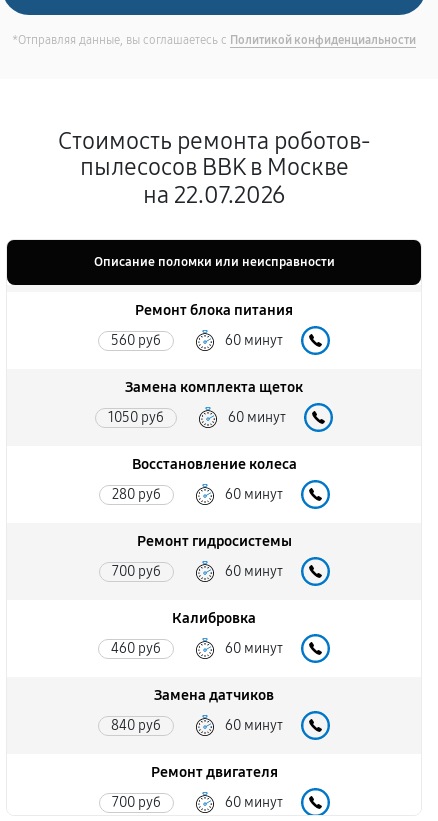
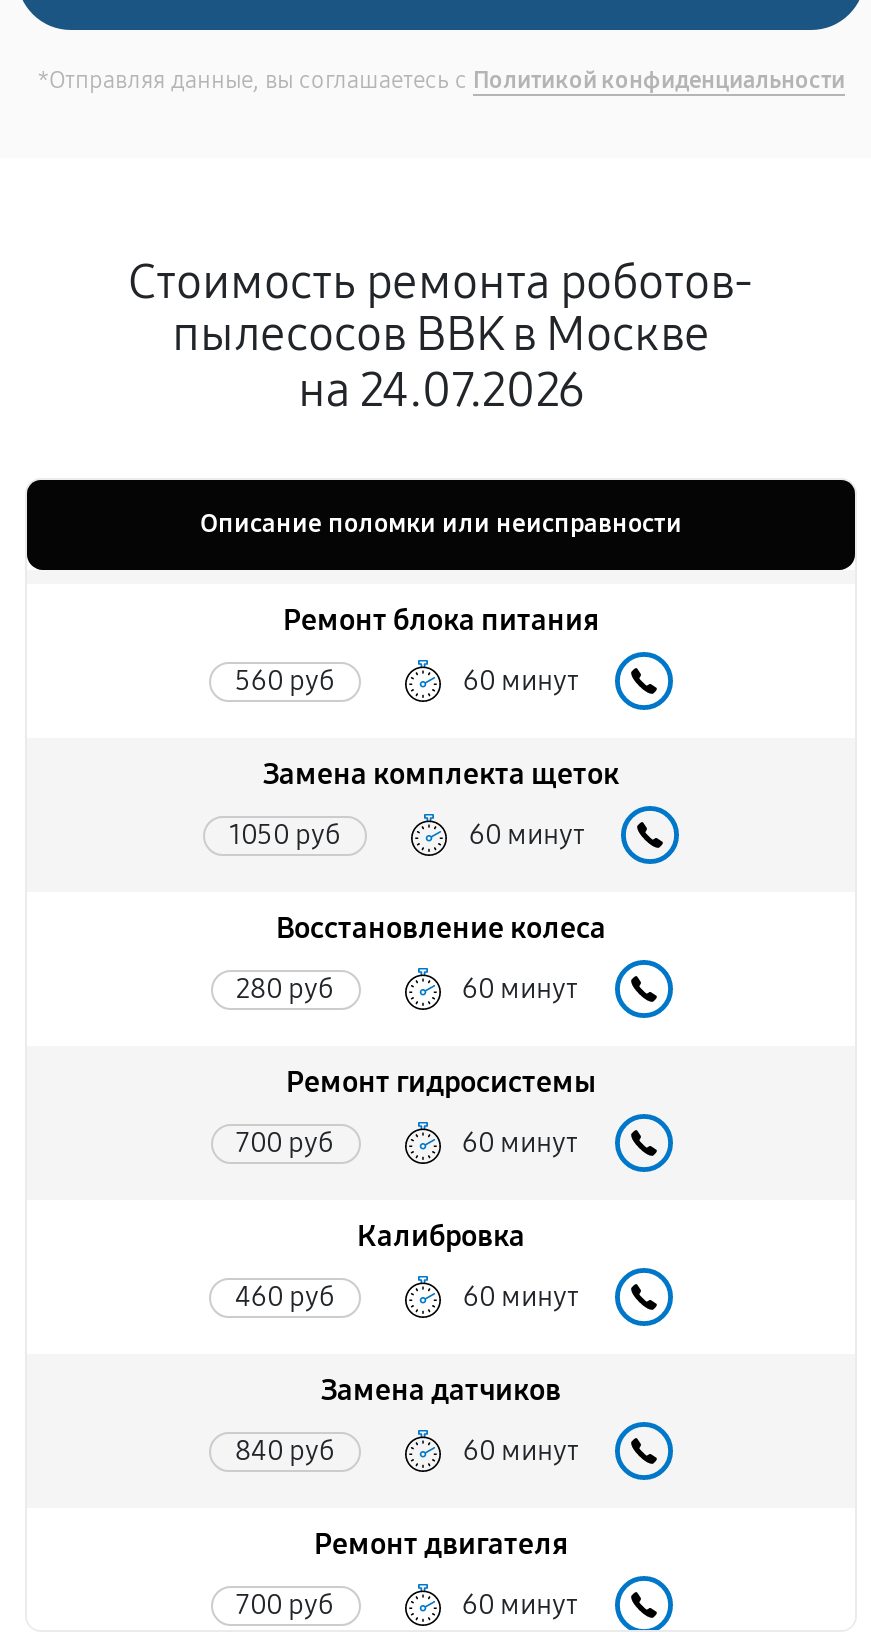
[143,181,285,209] на 22.07.2026 -> [298,362,584,418] на 24.07.2026

